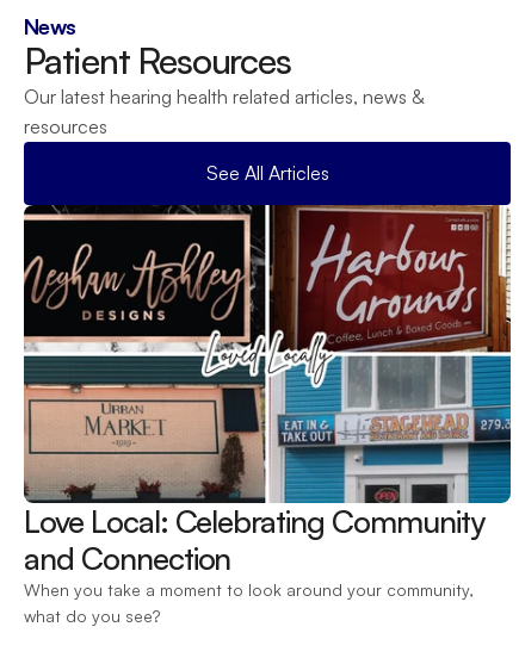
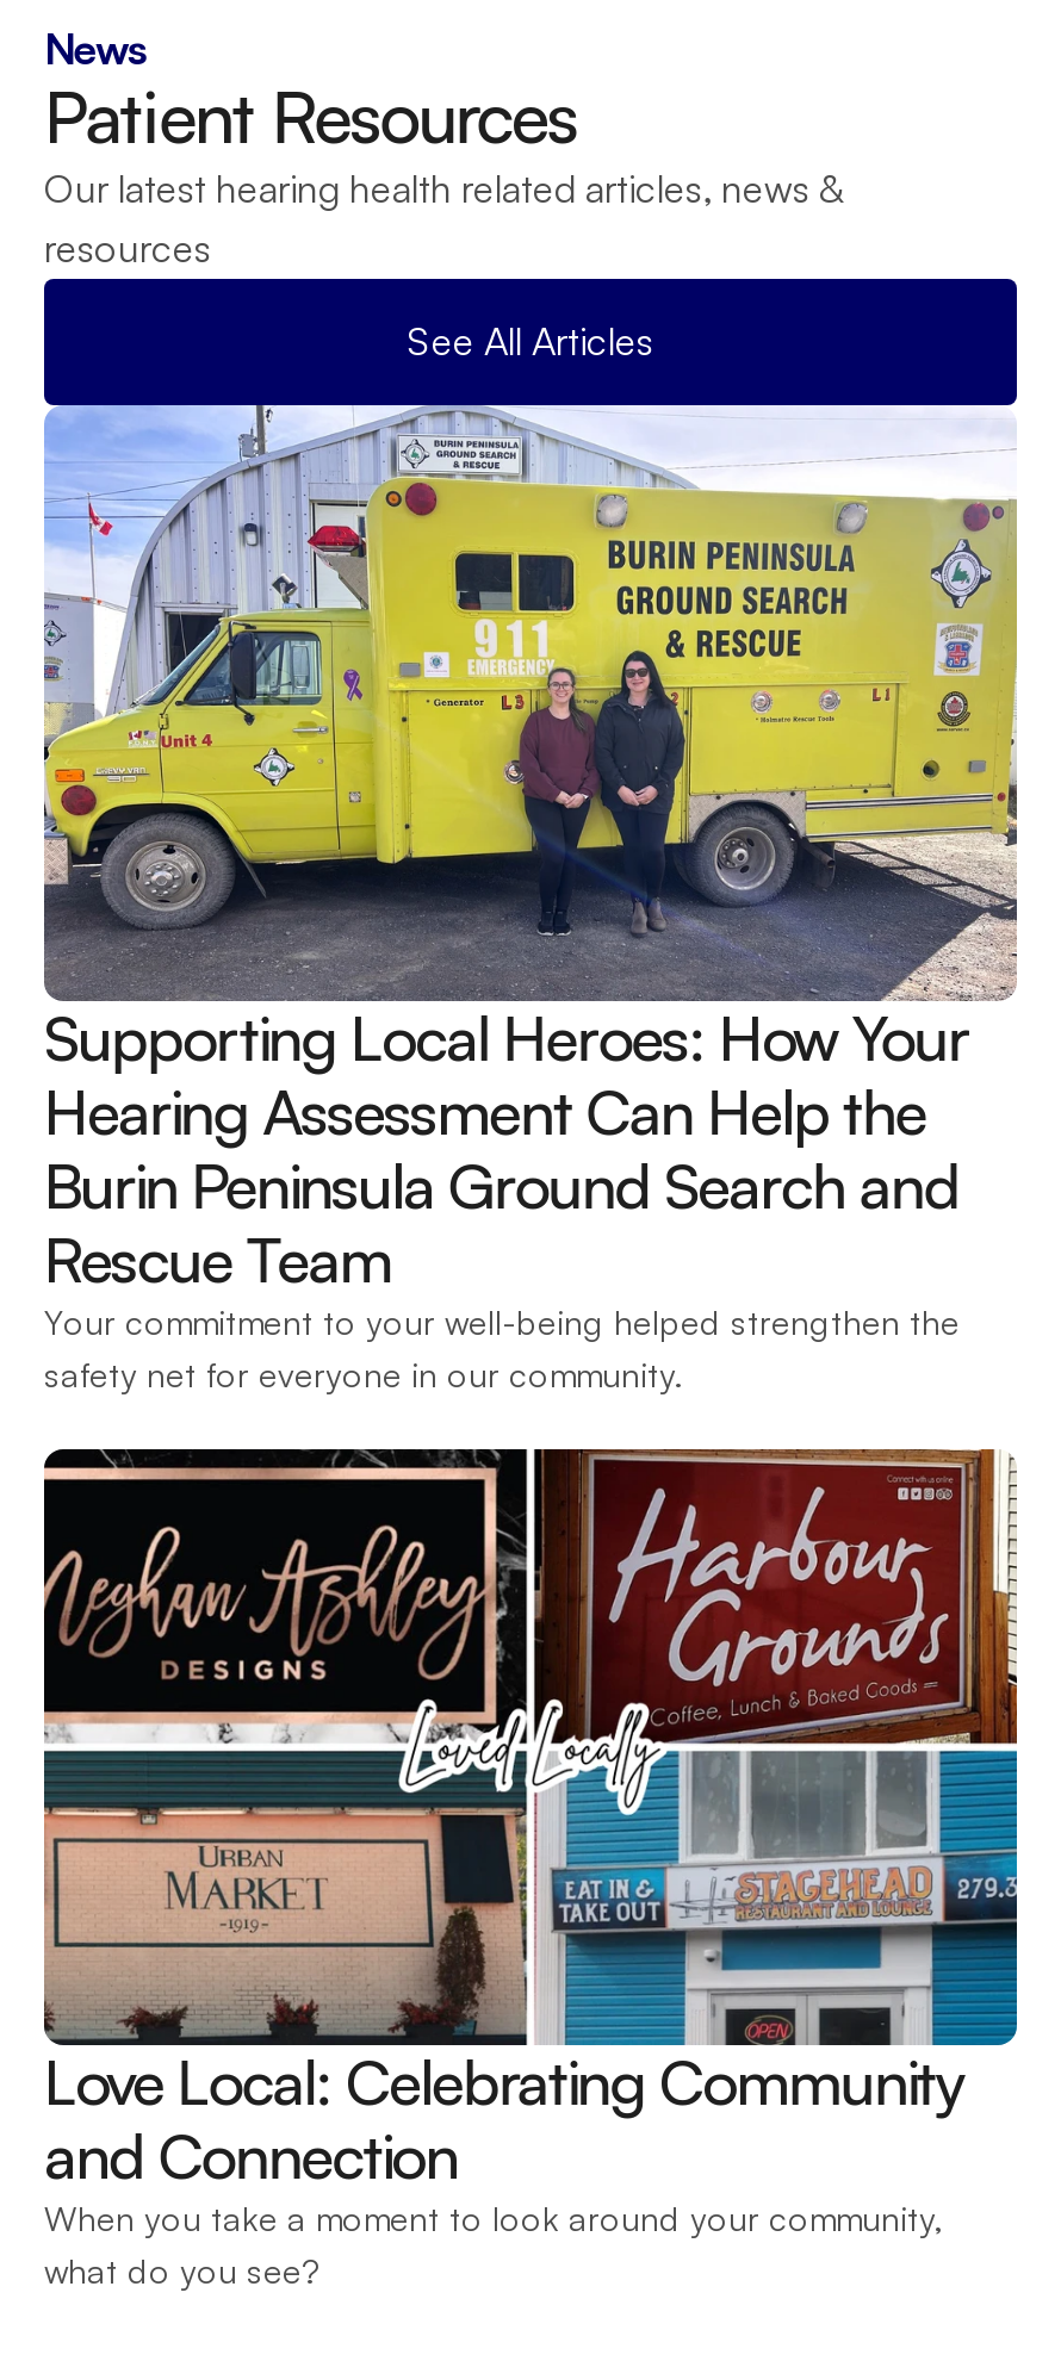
none -> [42,403,1019,1394] [image] | Supporting Local Heroes: How Your | Hearing Assessment Can Help the | Burin Peninsula Ground Search and | Rescue Team | Your commitment to your well-being helped strengthen the | safety net for everyone in our community.

